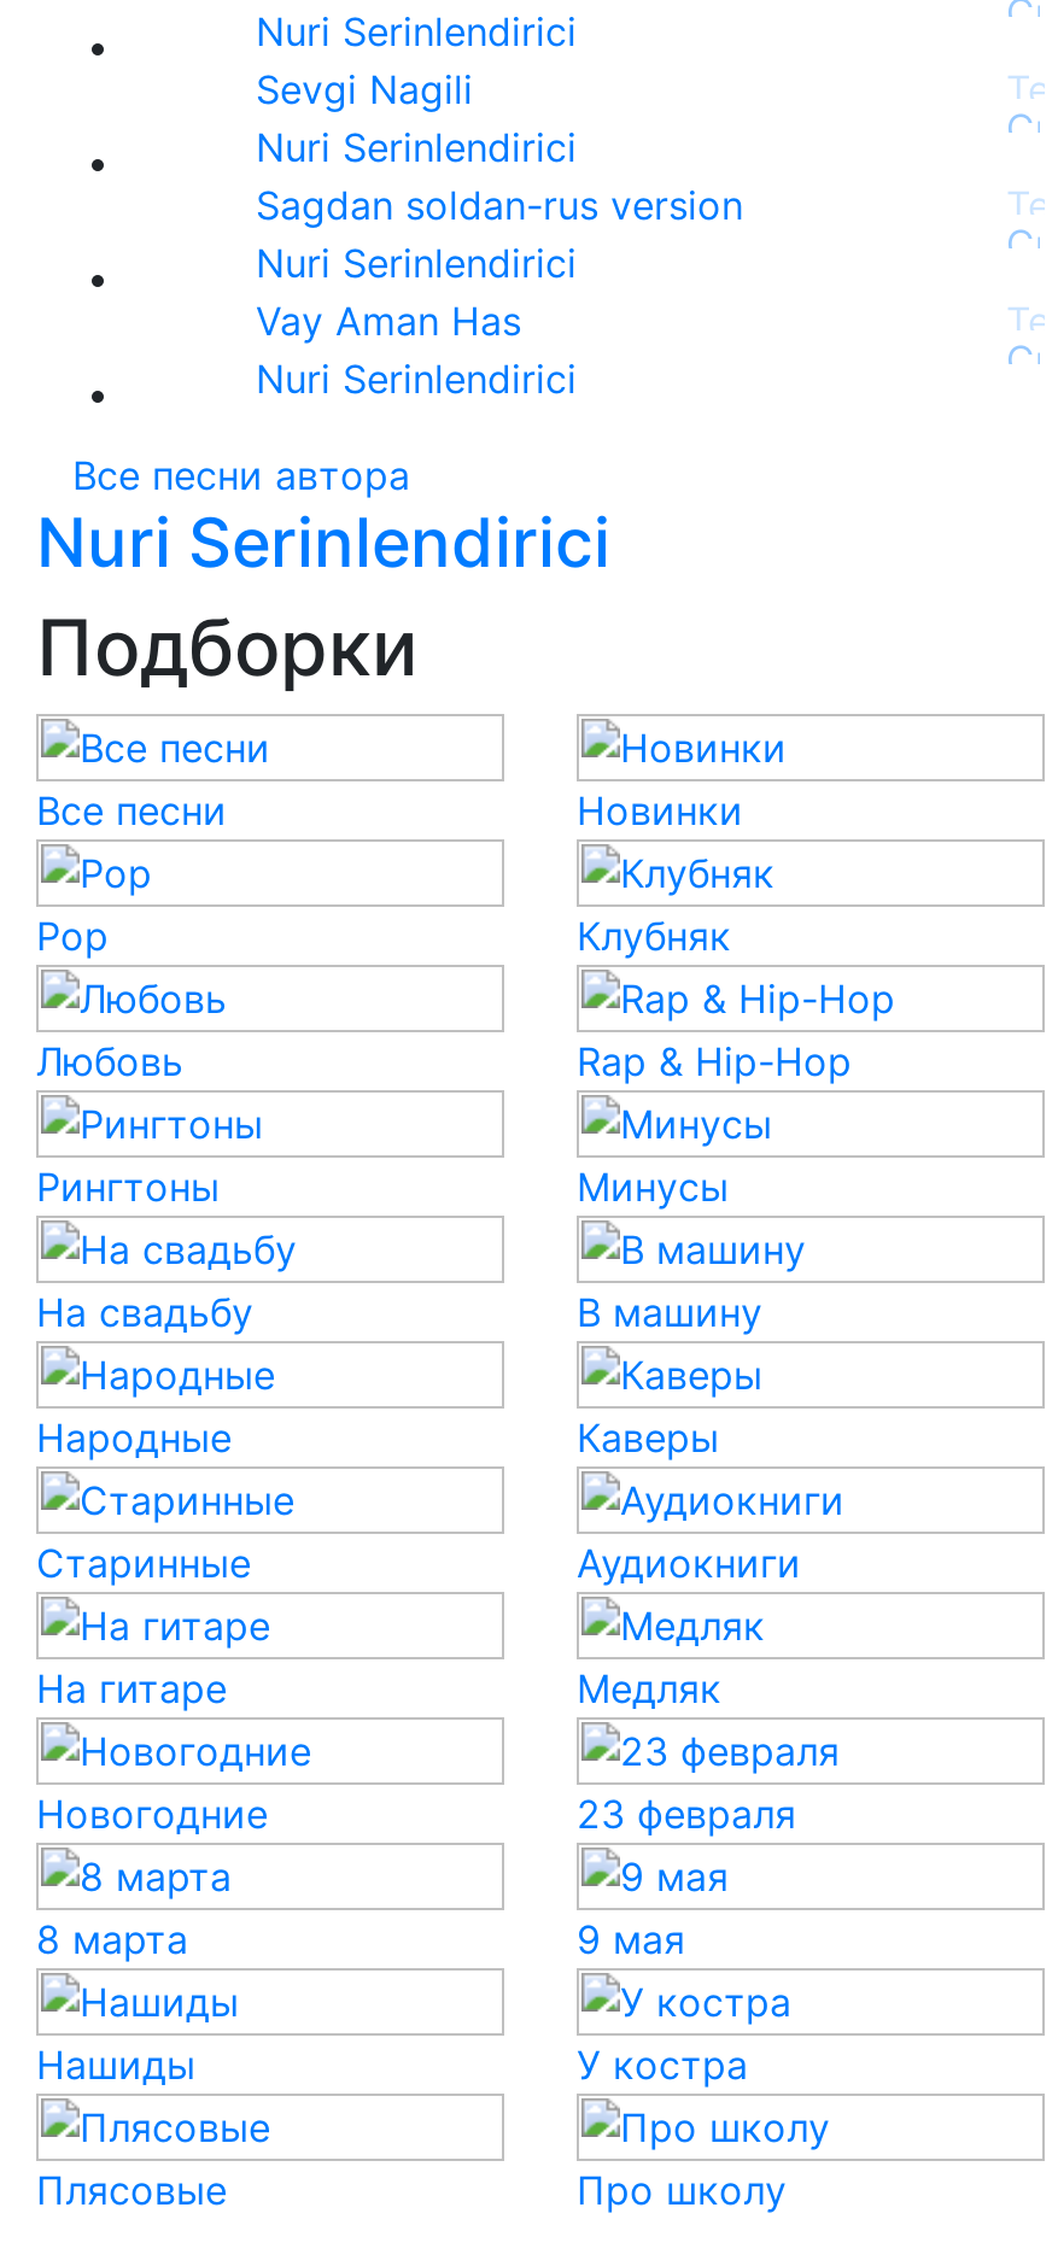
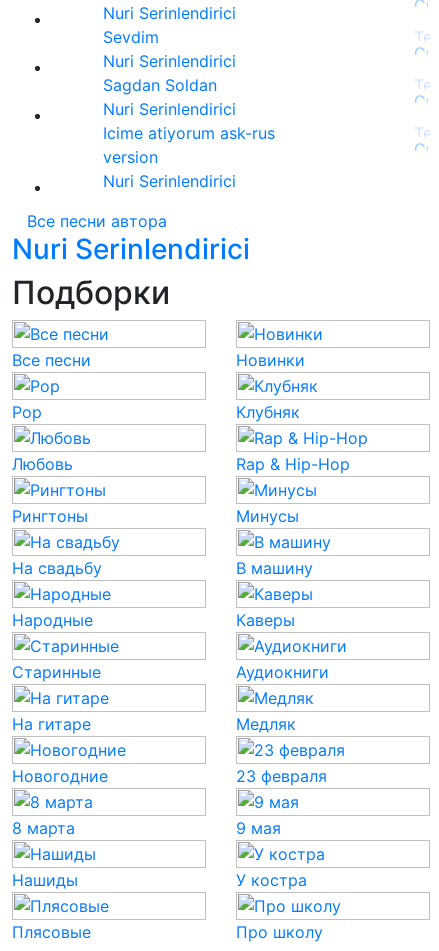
[256,65,473,113] Sevgi Nagili -> [103,27,159,47] Sevdim
[256,181,743,229] Sagdan soldan-rus version -> [103,75,217,95] Sagdan Soldan
[256,297,521,345] Vay Aman Has -> [103,123,275,167] Icime atiyorum ask-rus | version

